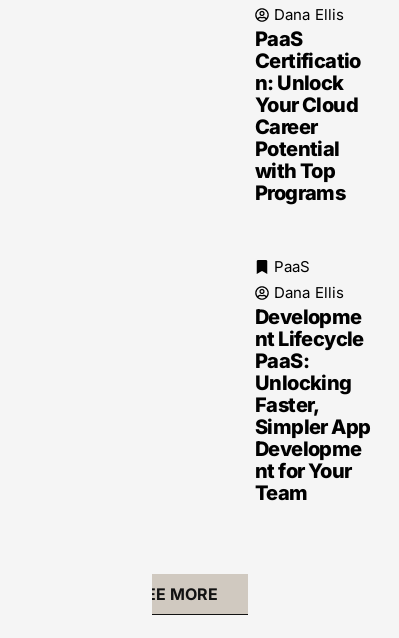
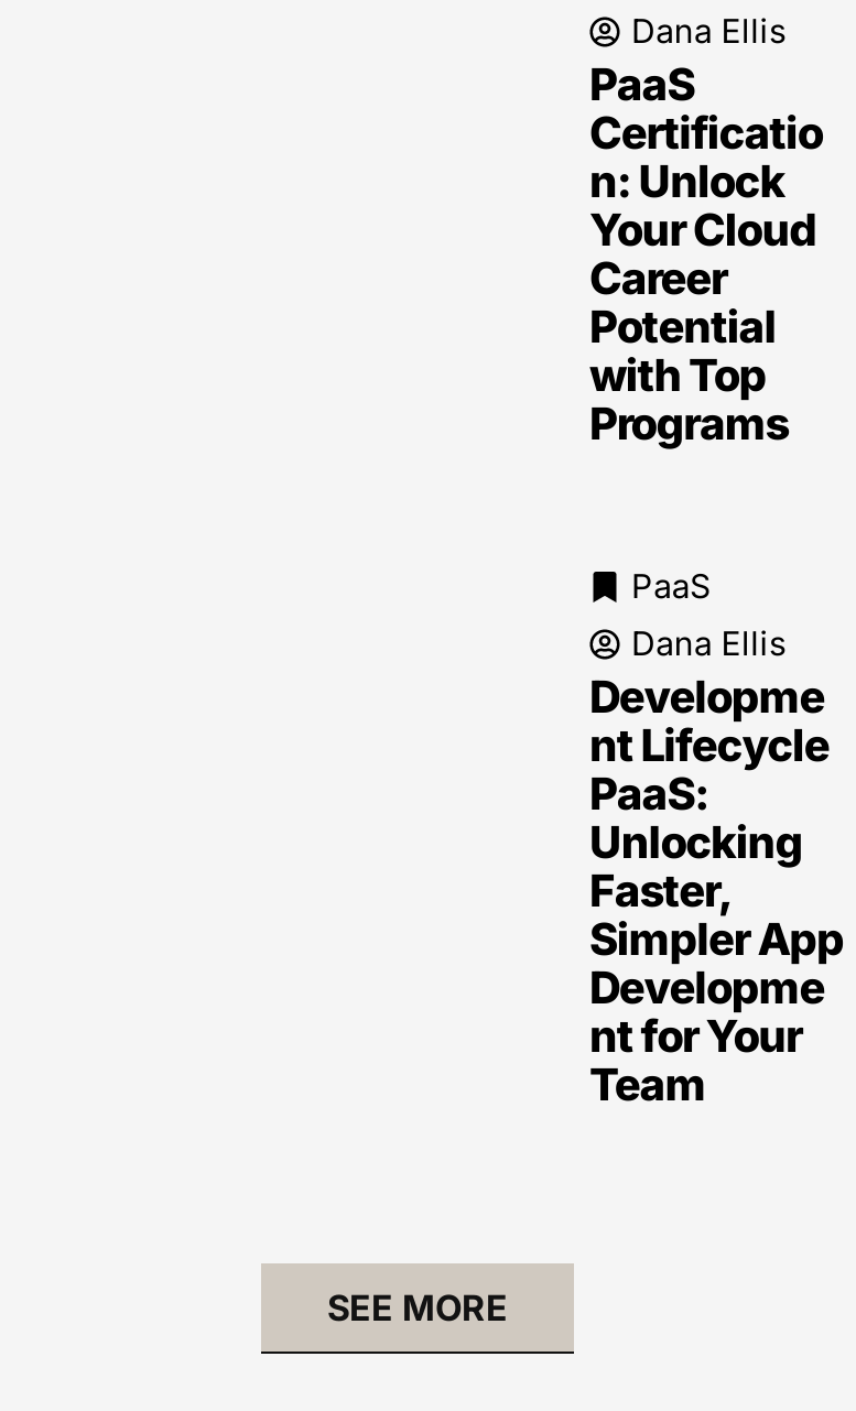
none -> [259,1263,362,1356] [image]

